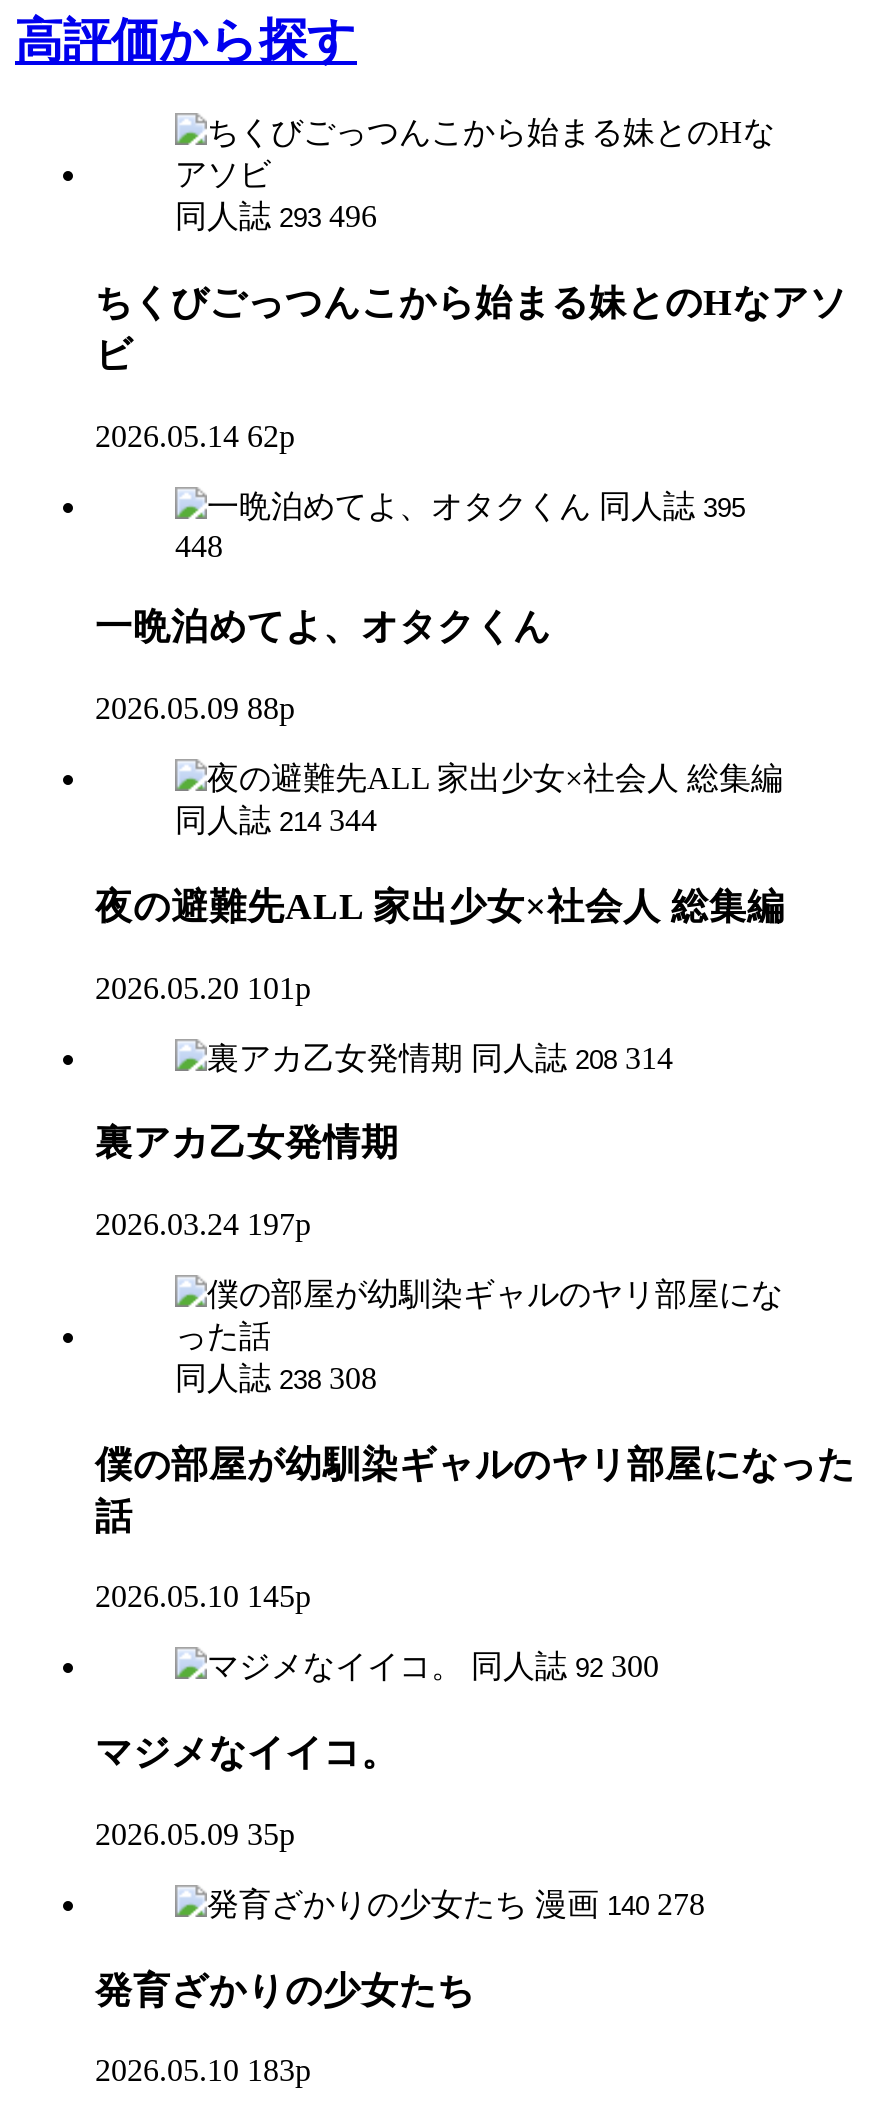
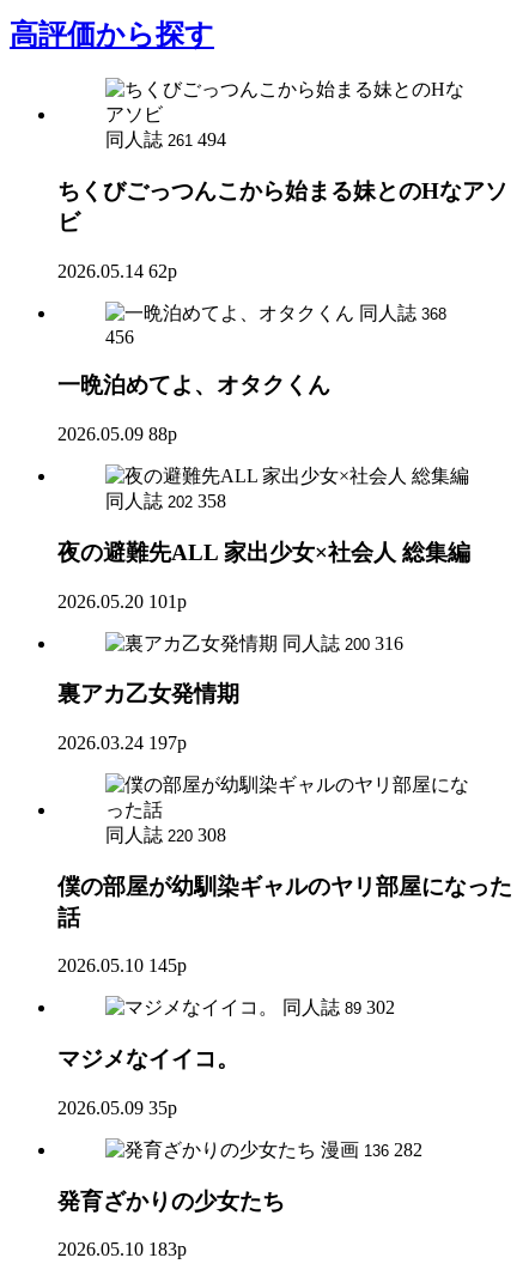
[175,199,377,233] 同人誌 293 496 -> [105,130,226,150] 同人誌 261 494
[599,488,745,522] 同人誌 395 -> [359,302,446,323] 同人誌 368
[175,528,223,562] 448 -> [105,326,134,347] 456
[175,803,377,837] 同人誌 214 344 -> [105,491,226,511] 同人誌 202 358
[471,1040,673,1074] 同人誌 208 314 -> [282,633,403,653] 同人誌 200 316
[175,1361,377,1395] 同人誌 238 308 -> [105,825,226,845] 同人誌 220 308
[471,1650,659,1684] 同人誌 92 300 -> [282,998,395,1018] 同人誌 89 302
[535,1887,705,1921] 漫画 140 278 -> [321,1139,422,1160] 漫画 136 282

